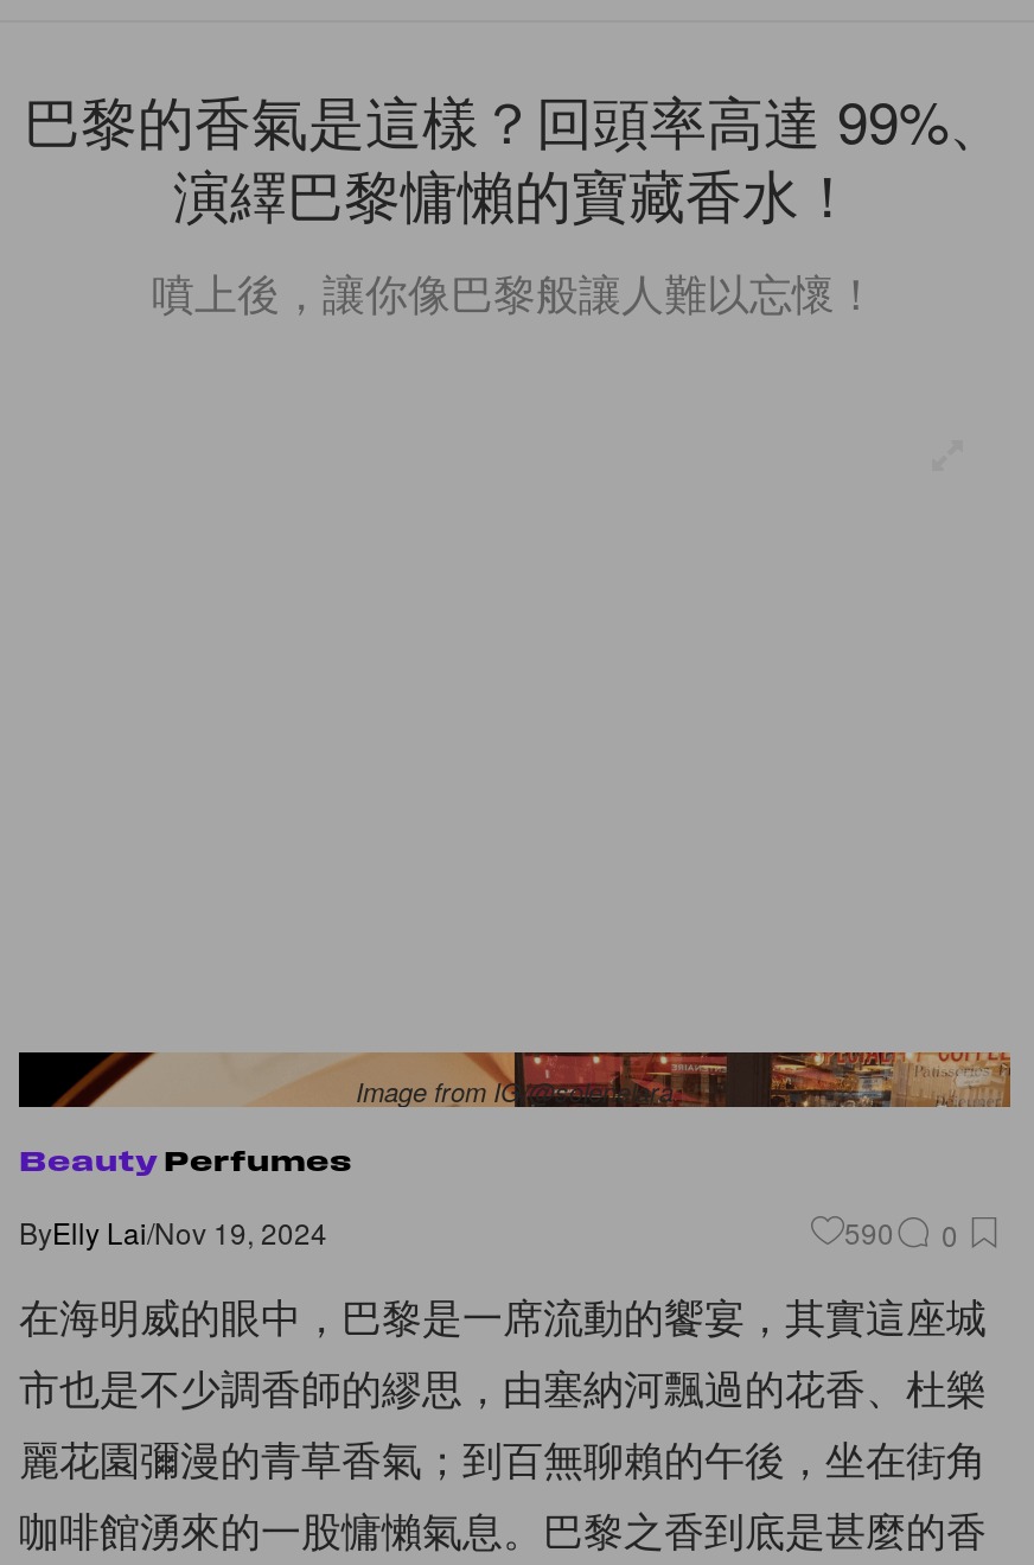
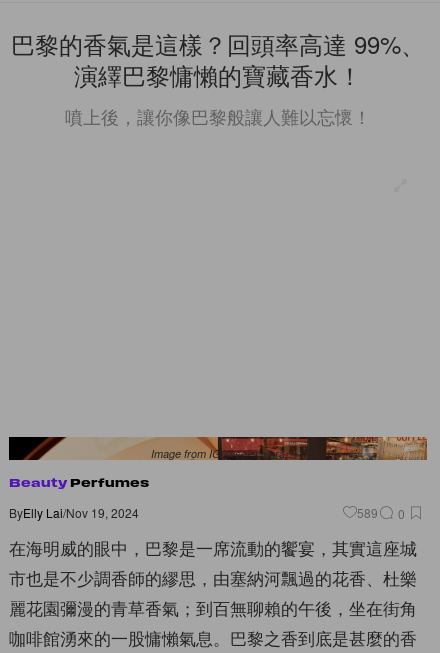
[844,1210,958,1254] 590 0 -> [357,504,405,522] 589 0

